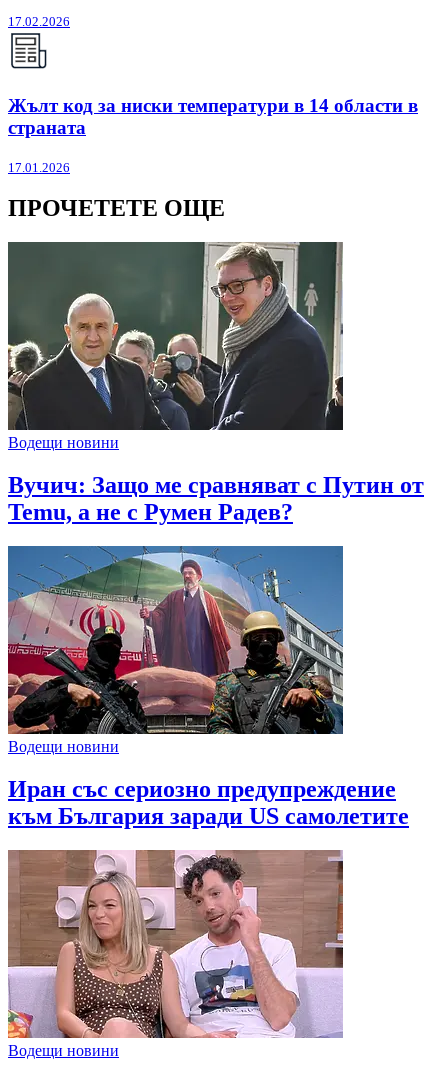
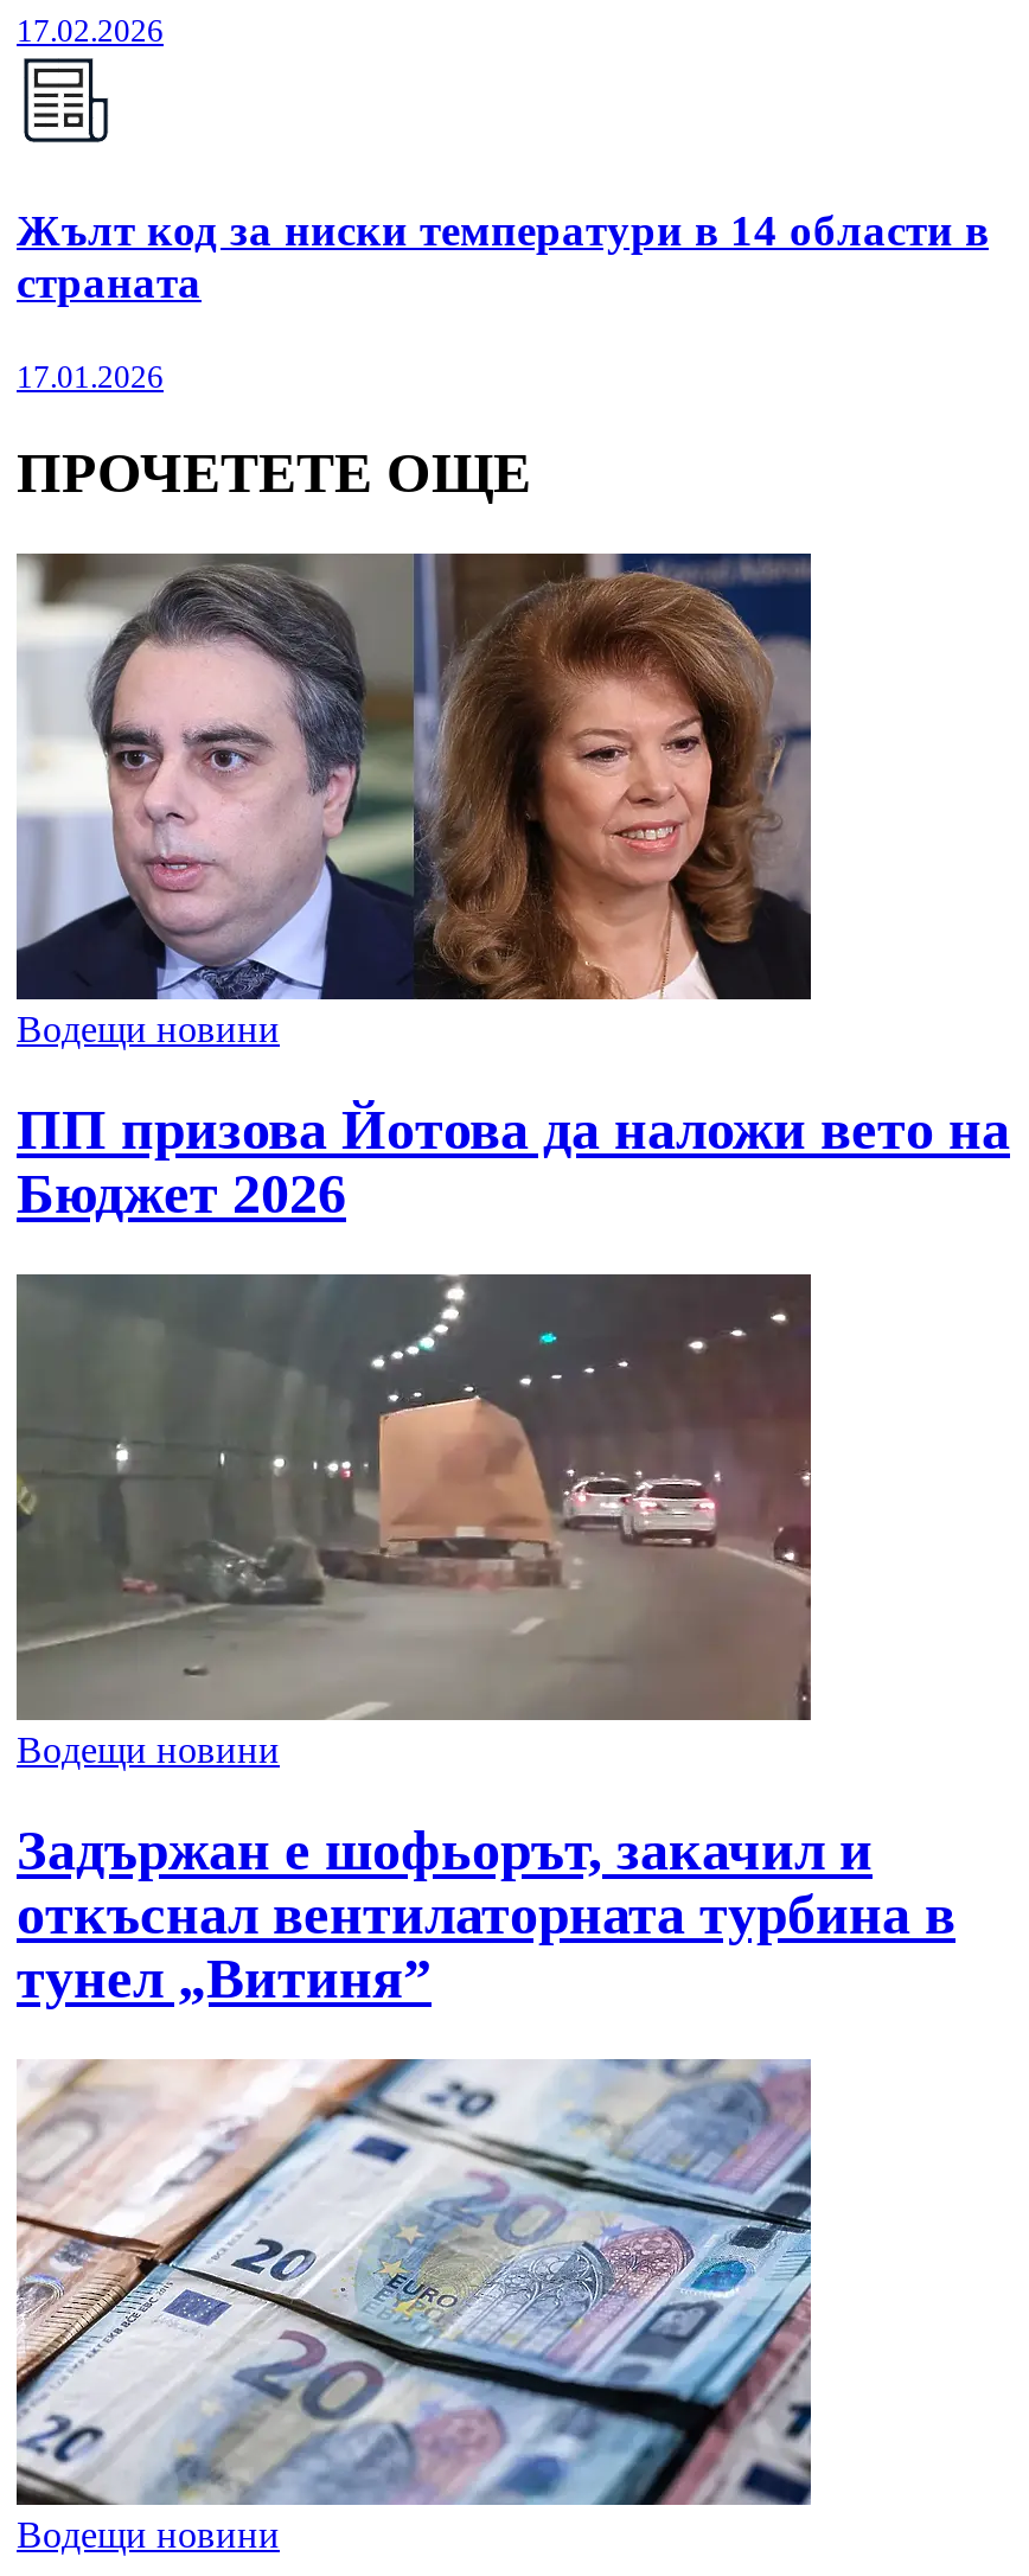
[7,242,343,431] [image] -> [17,551,813,1002] [image]
[8,472,424,525] Вучич: Защо ме сравняват с Путин от | Temu, а не с Румен Радев? -> [17,1099,1010,1225] ПП призова Йотова да наложи вето на | Бюджет 2026
[8,545,344,735] [image] -> [14,1272,813,1722] [image]
[8,776,409,829] Иран със сериозно предупреждение | към България заради US самолетите -> [17,1820,955,2009] Задържан е шофьорът, закачил и | откъснал вентилаторната турбина в | тунел „Витиня”
[8,849,344,1039] [image] -> [14,2059,813,2507] [image]

